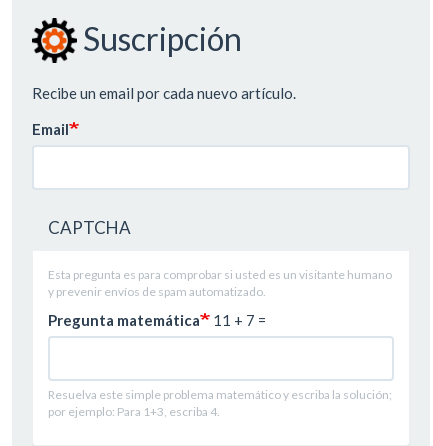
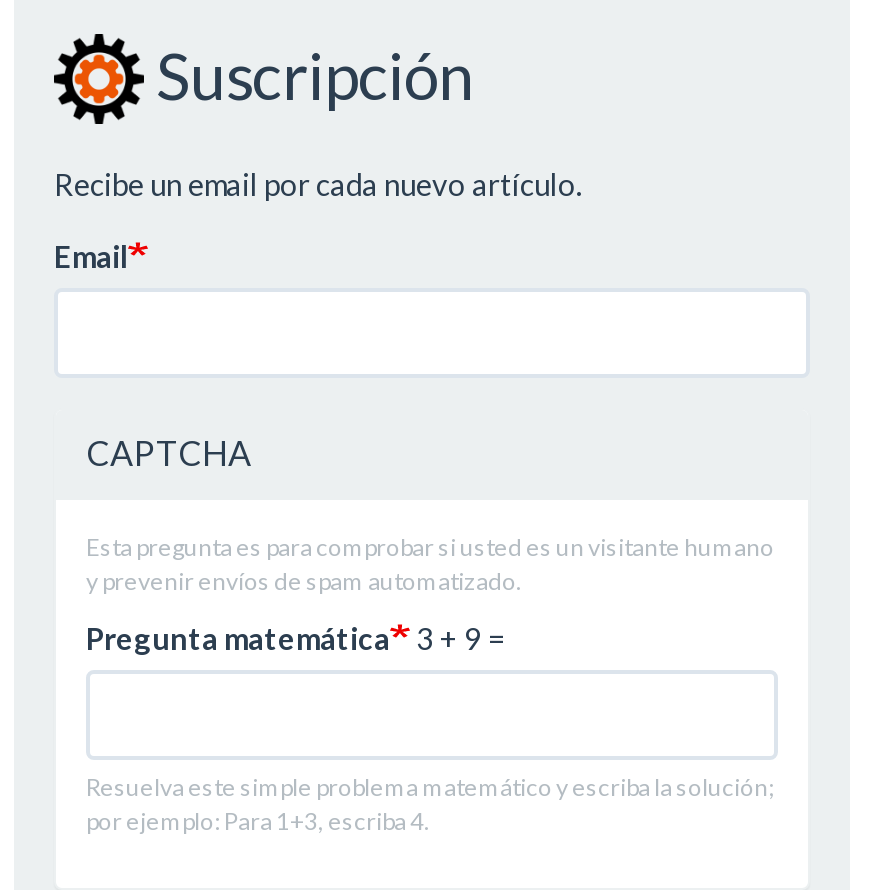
[48,311,266,329] Pregunta matemática 11 + 7 = -> [86,620,504,656] Pregunta matemática 3 + 9 =

